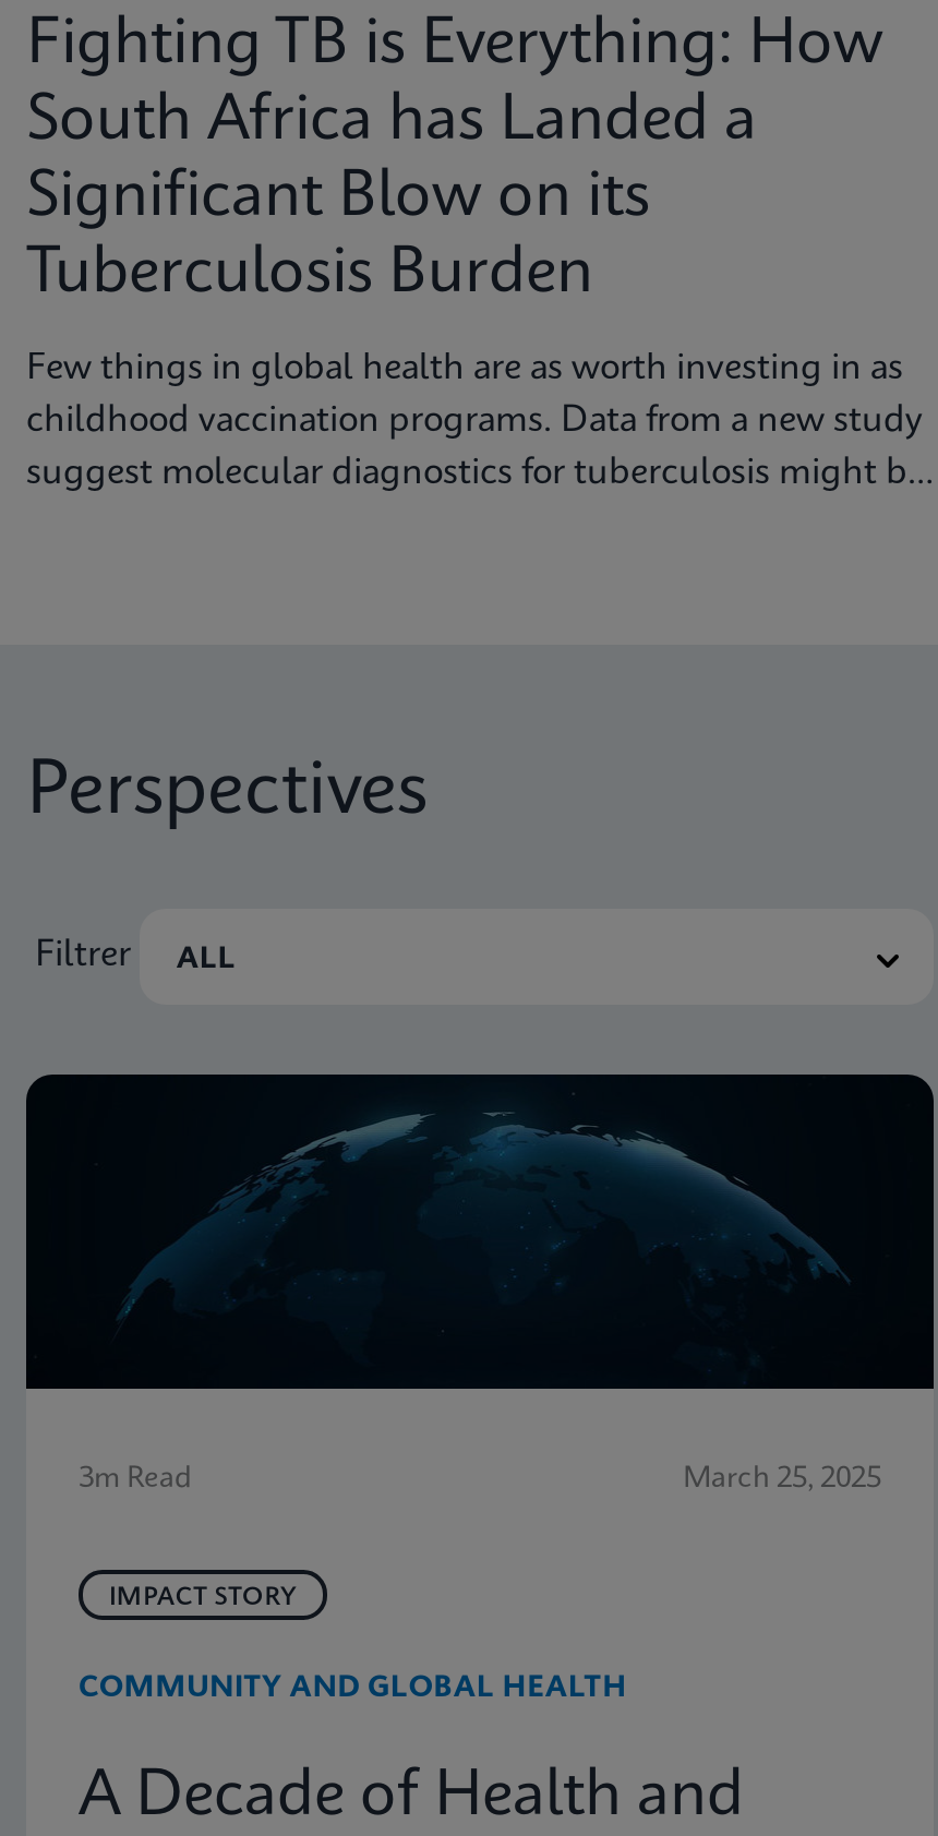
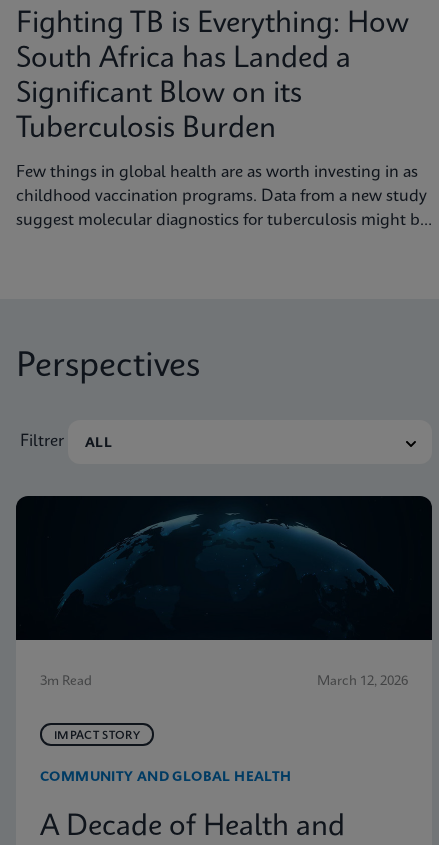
[683,1466,881,1494] March 25, 2025 -> [317,675,408,688] March 12, 2026

